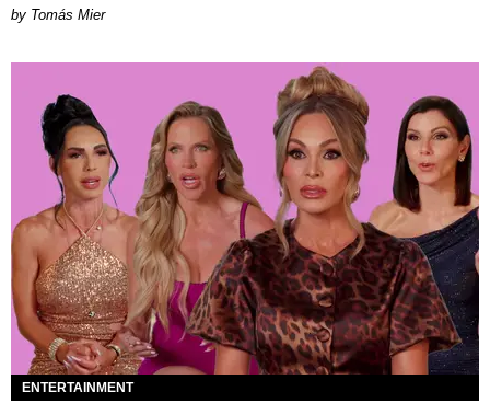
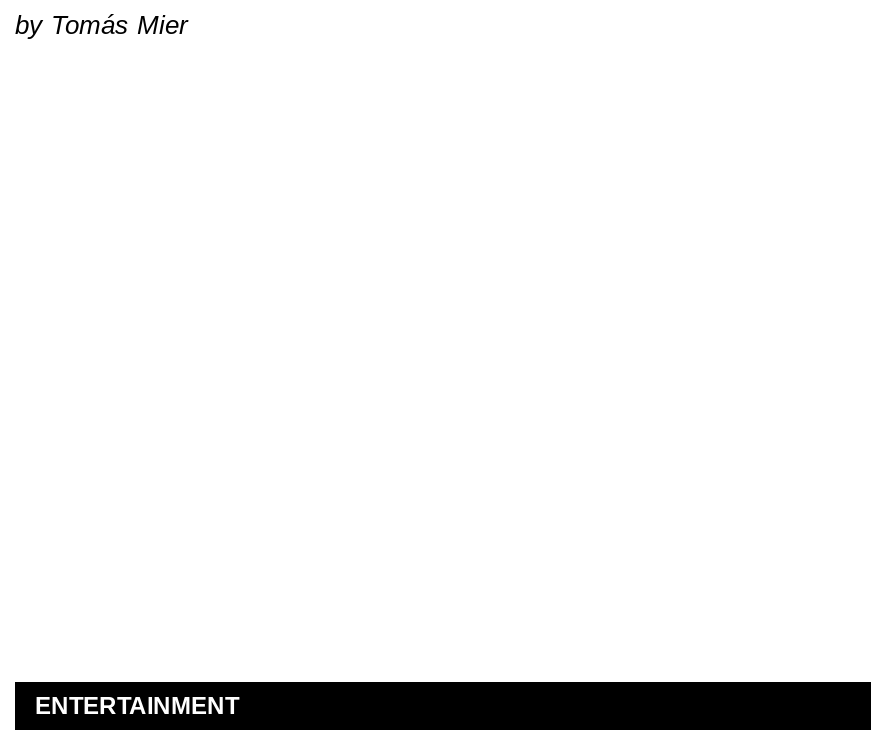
[10,61,480,376] [image] -> none

